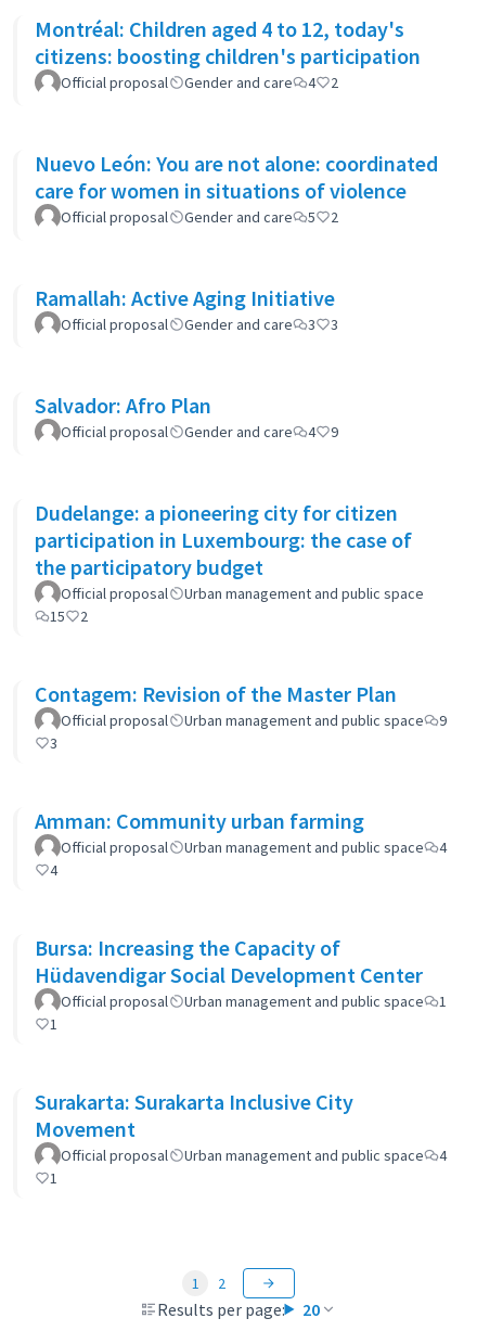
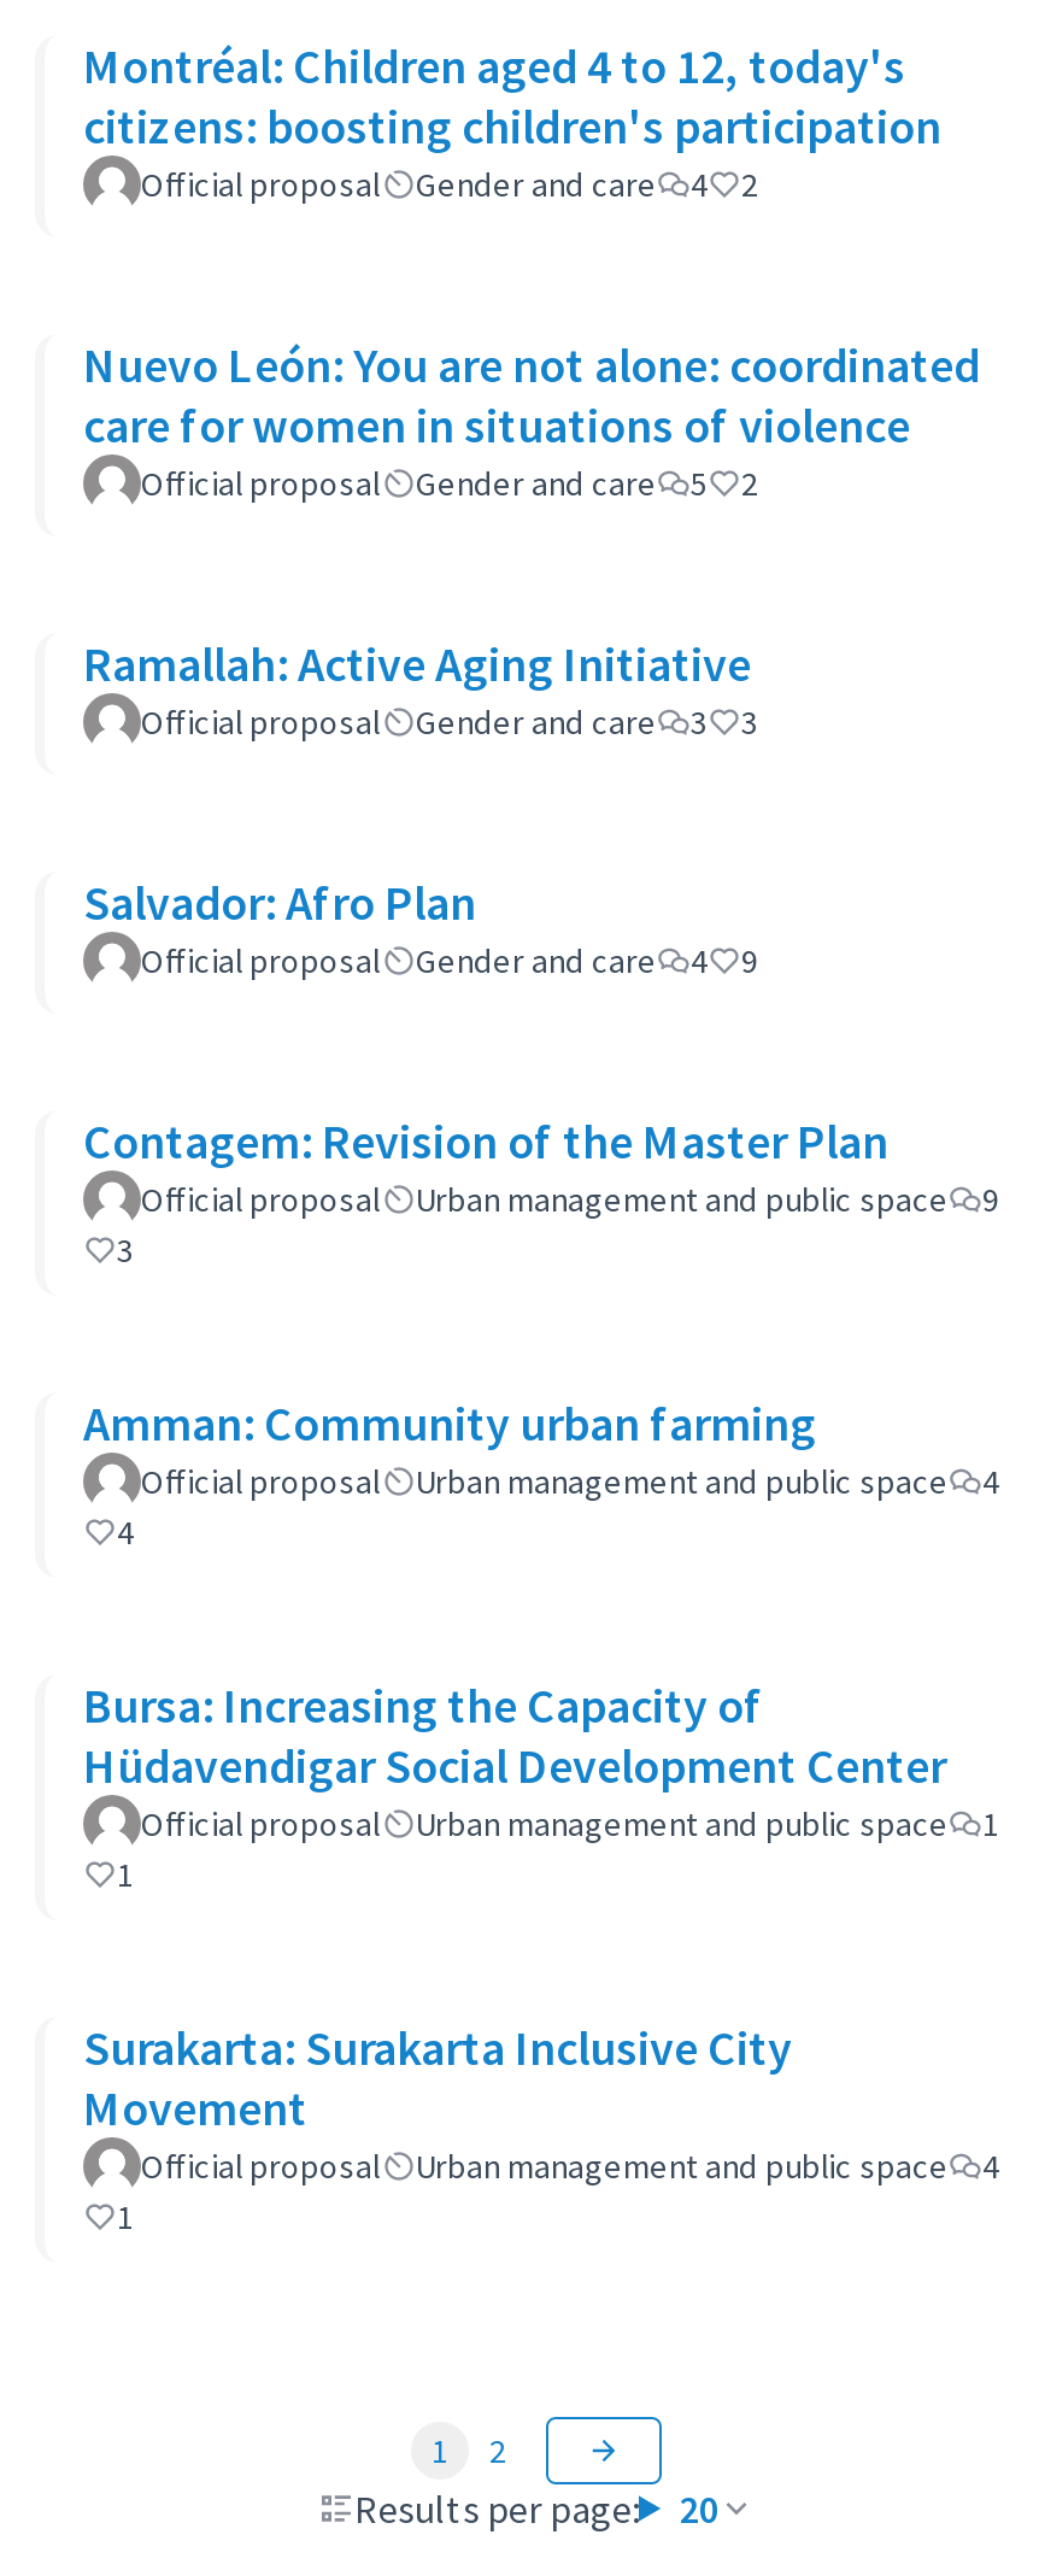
[35,499,424,626] Dudelange: a pioneering city for citizen | participation in Luxembourg: the case of | the participatory budget | Official proposal | Urban management and public space | 15 | 2 -> none

